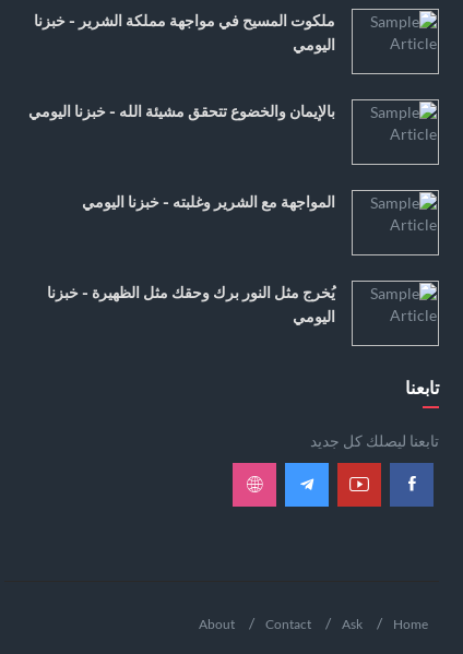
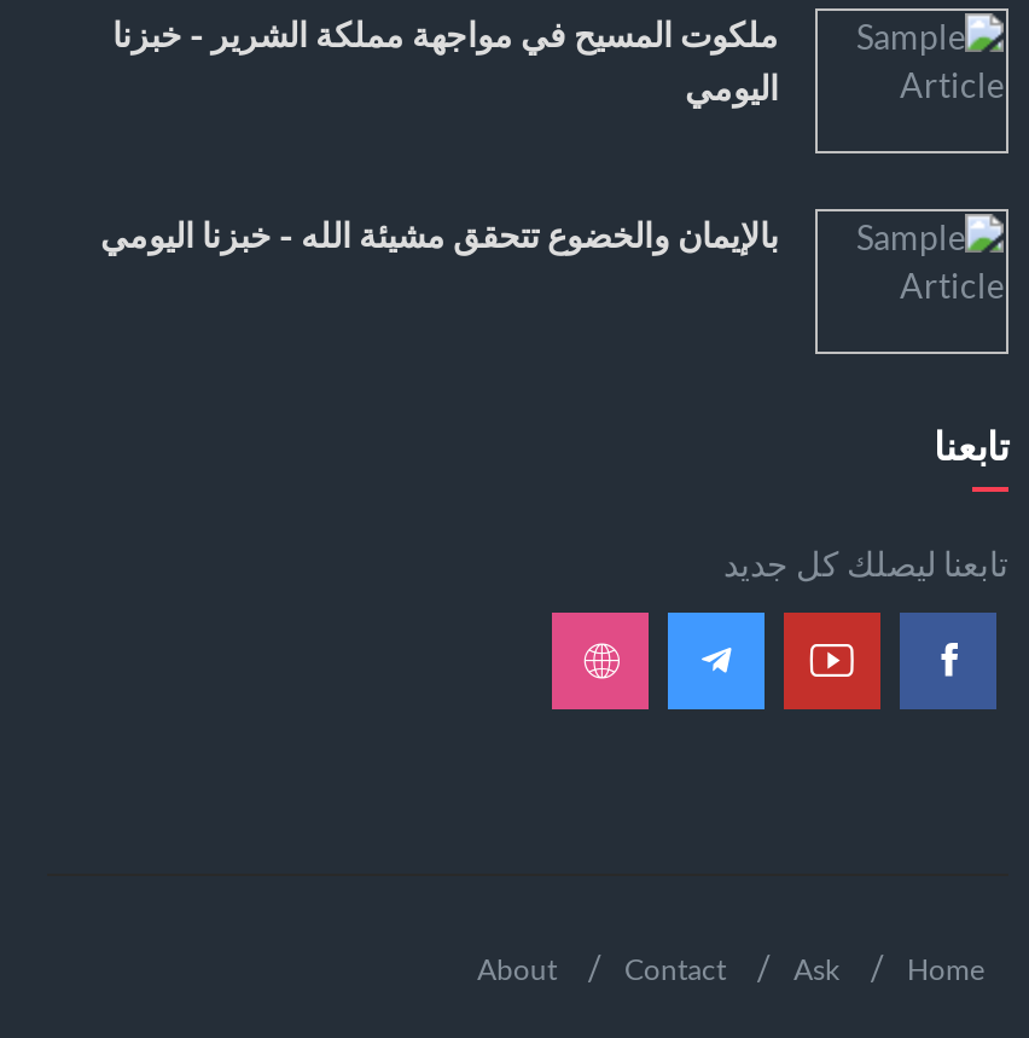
[82,193,335,210] المواجهة مع الشرير وغلبته - خبزنا اليومي -> none
[47,284,335,325] يُخرج مثل النور برك وحقك مثل الظهيرة - خبزنا | اليومي -> none

